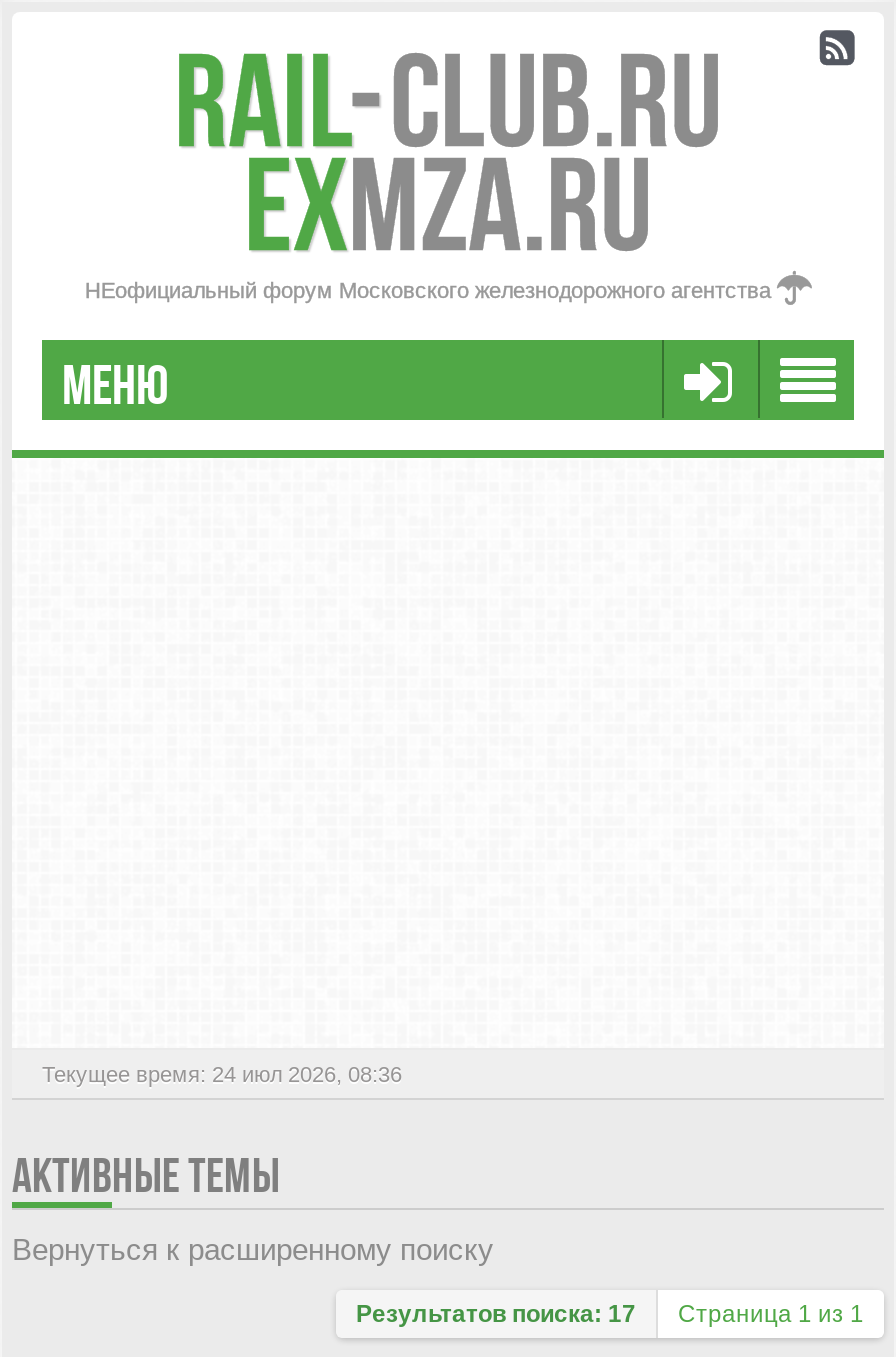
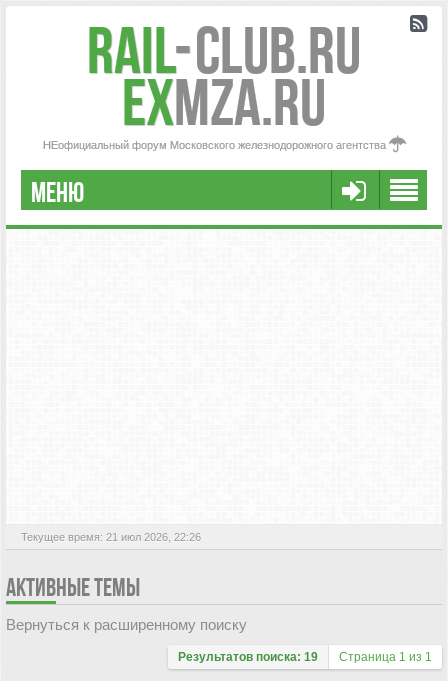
[42,1062,402,1086] Текущее время: 24 июл 2026, 08:36 -> [21,531,201,543] Текущее время: 21 июл 2026, 22:26
[356,1300,636,1328] Результатов поиска: 17 -> [178,650,318,664] Результатов поиска: 19

